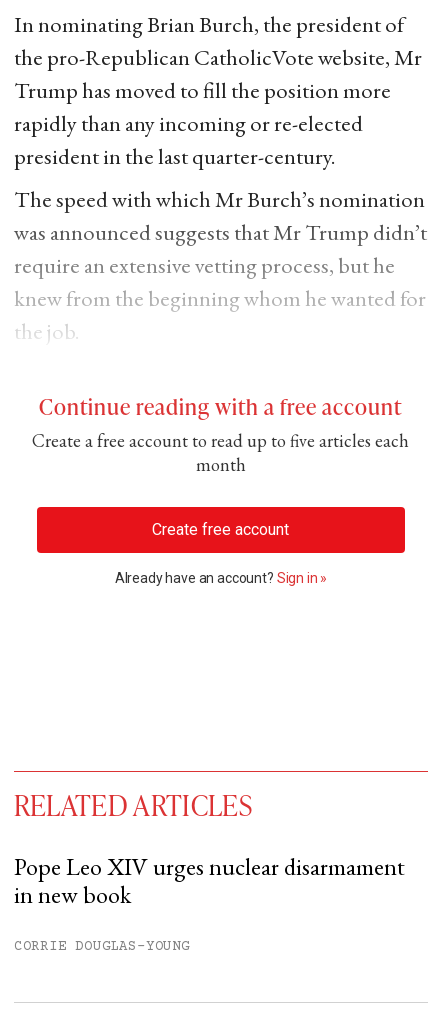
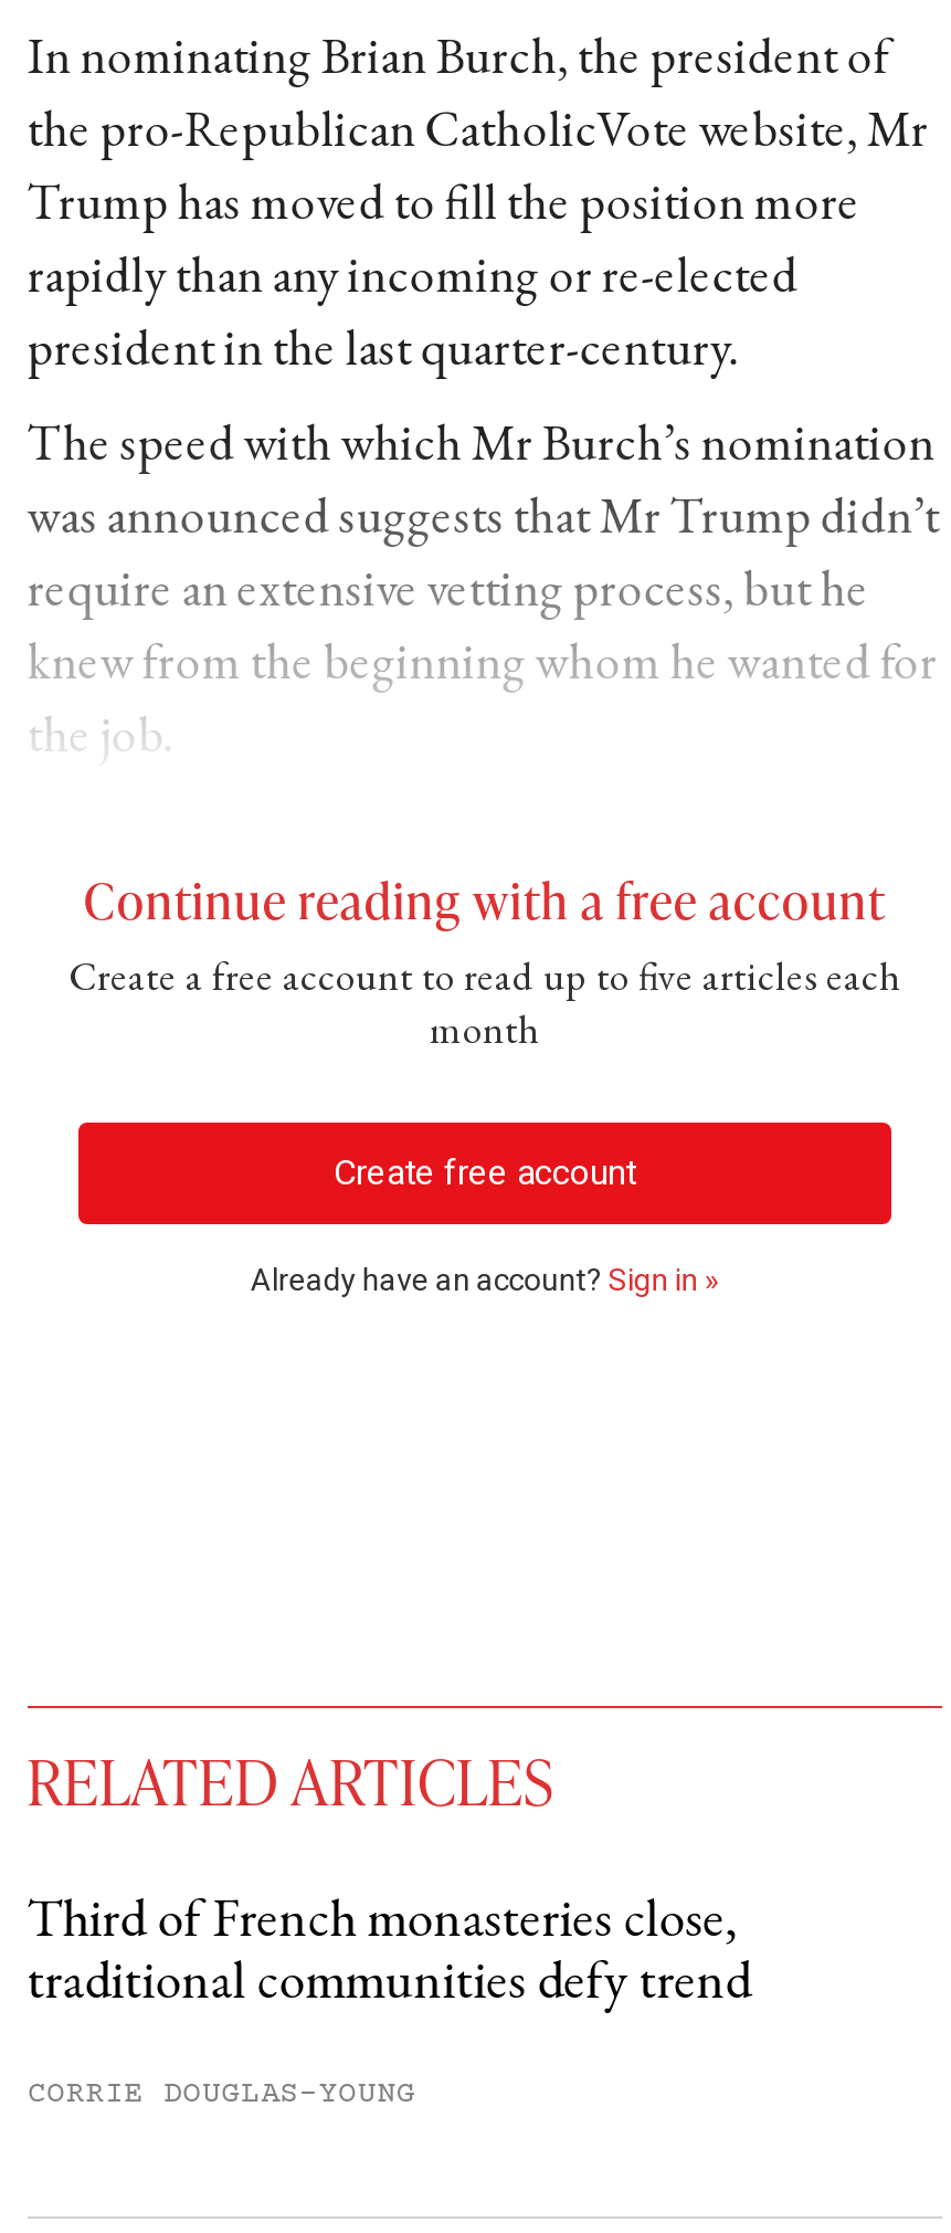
[14,851,405,910] Pope Leo XIV urges nuclear disarmament | in new book -> [27,1882,752,2012] Third of French monasteries close, | traditional communities defy trend

